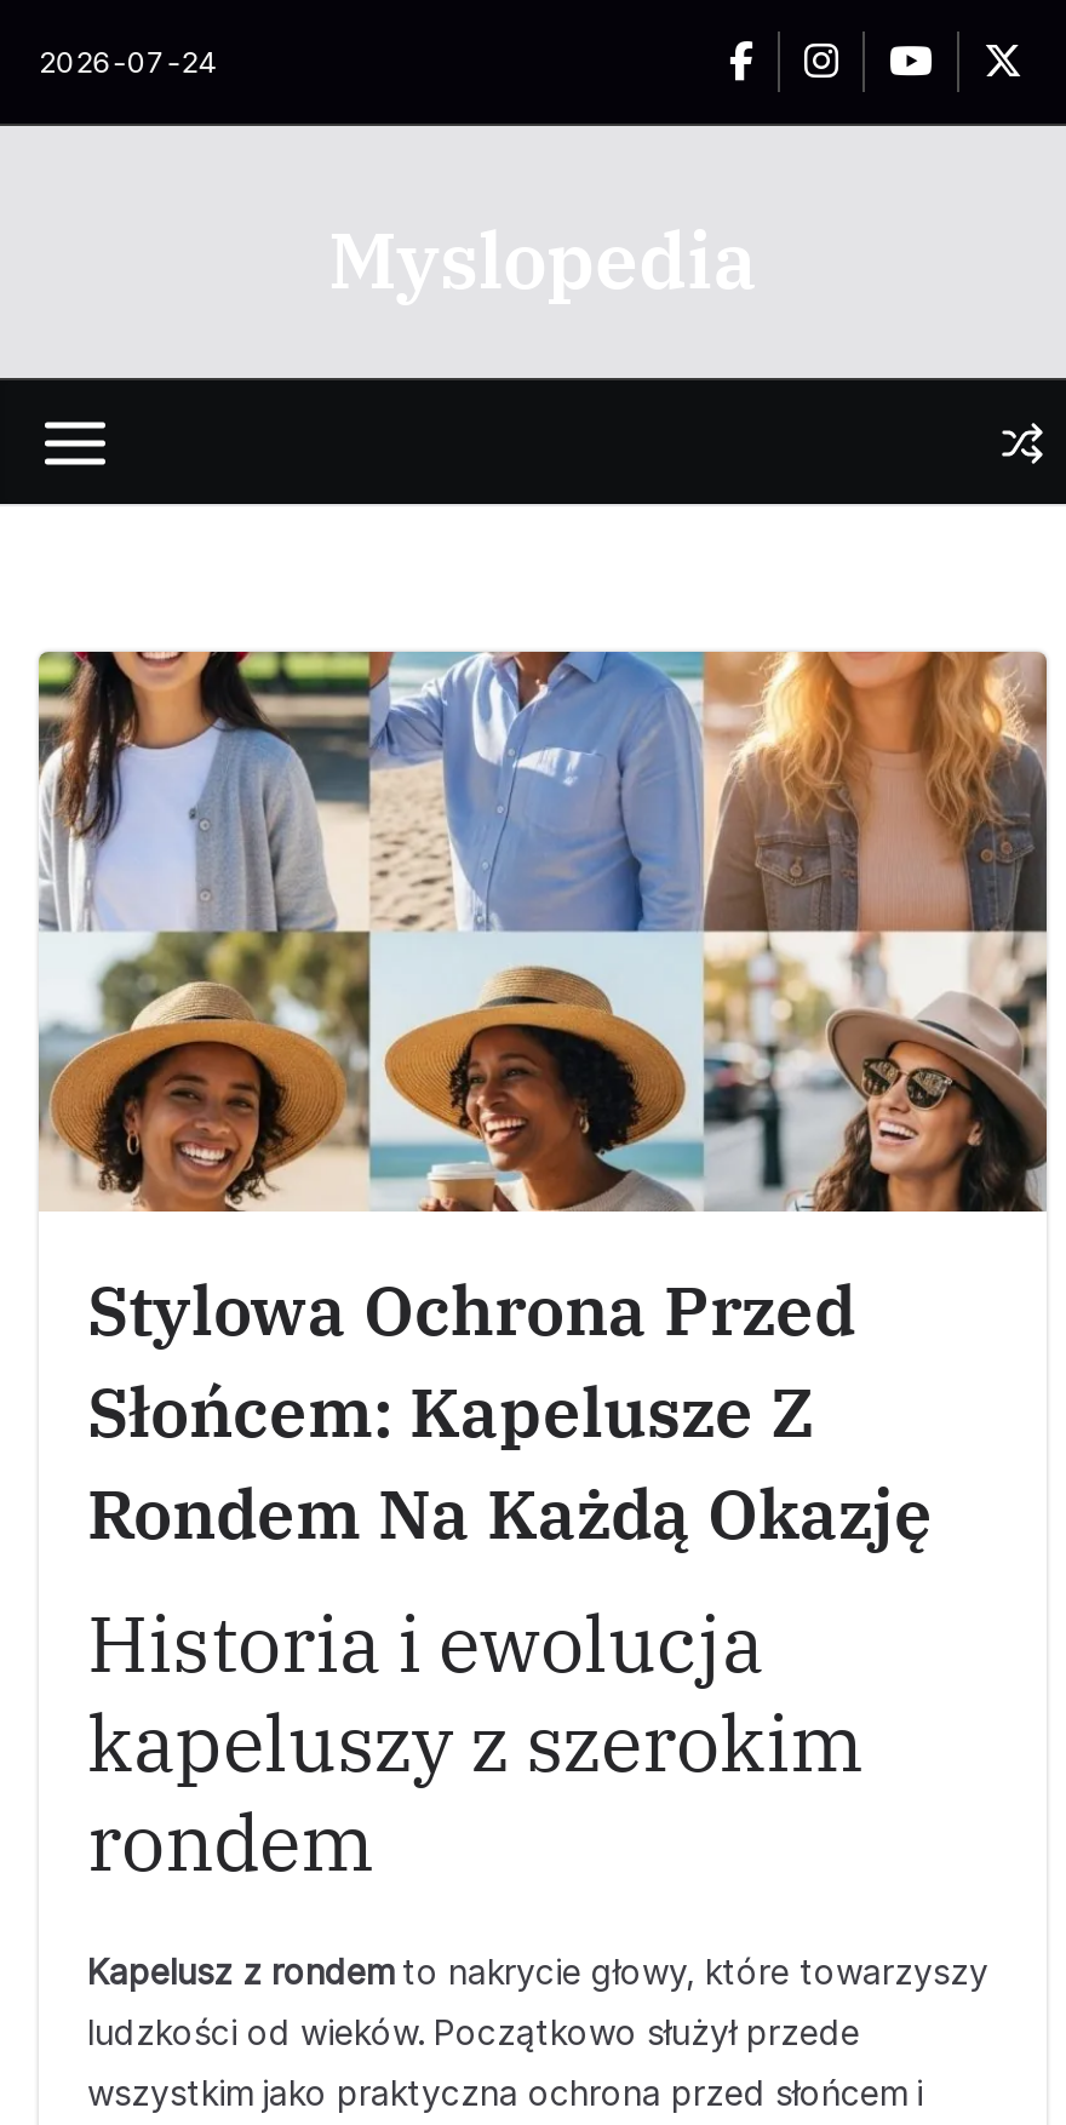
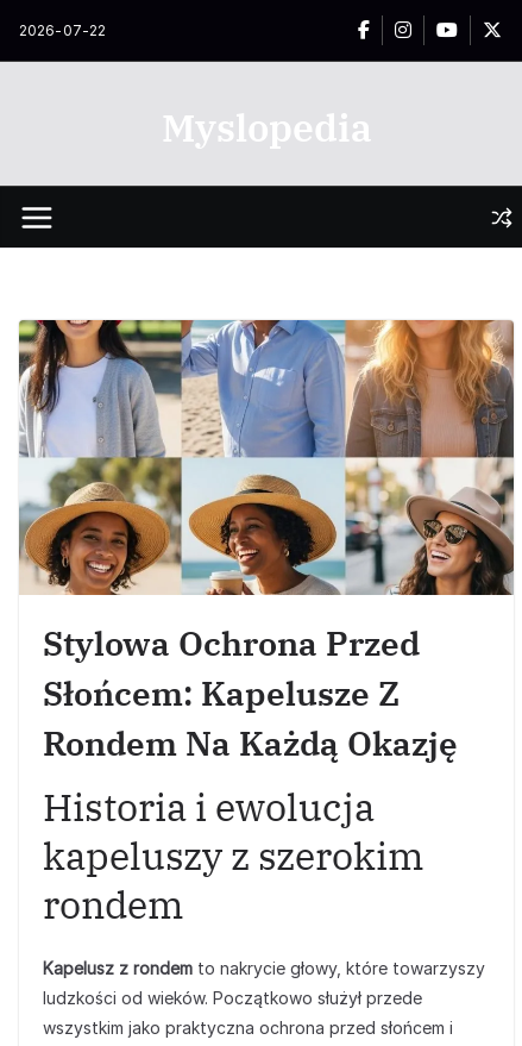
[39,44,218,80] 2026-07-24 -> [19,21,106,39] 2026-07-22

